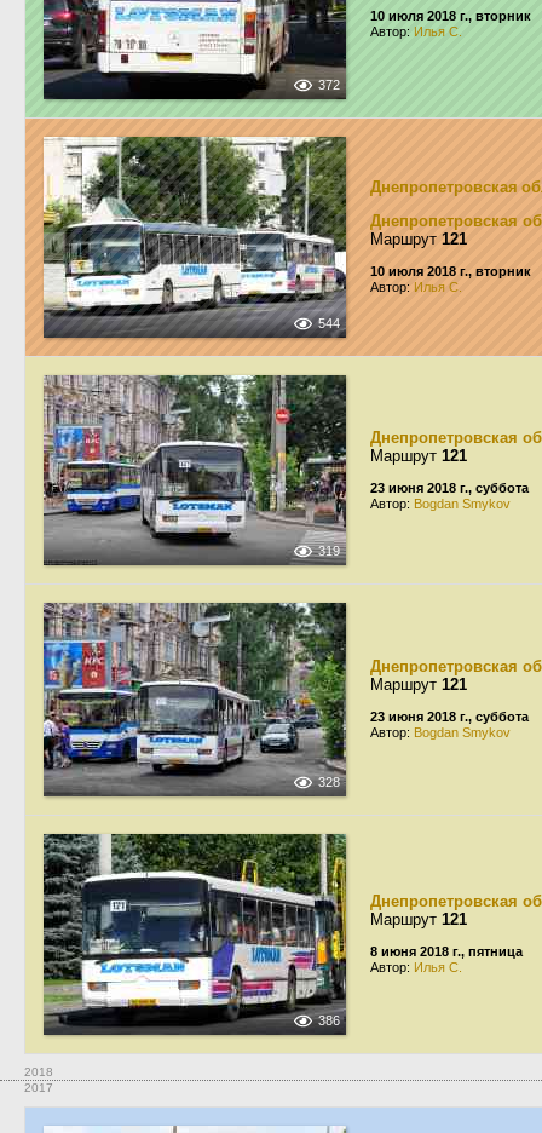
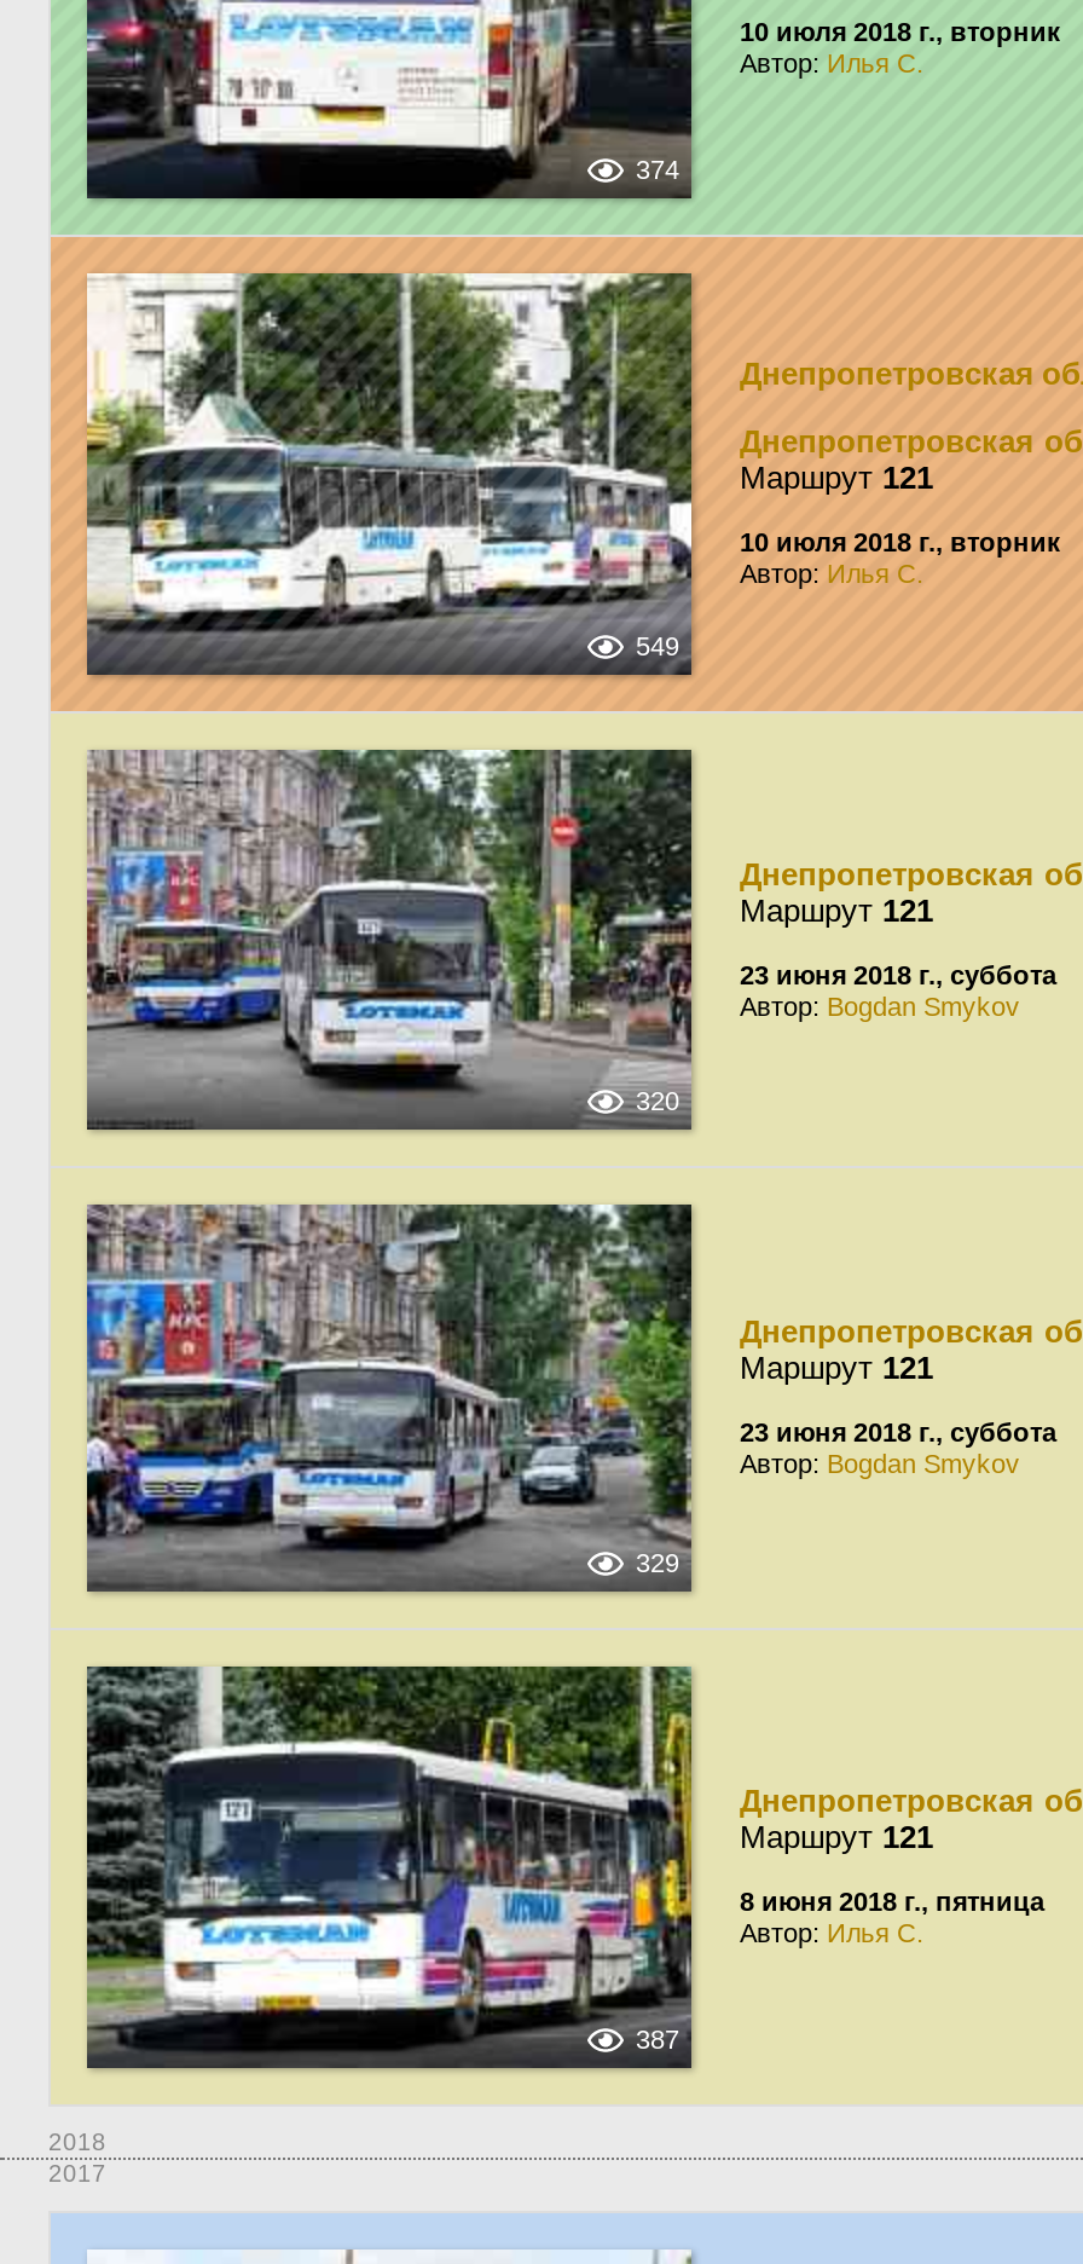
[318,77,340,92] 372 -> [636,155,679,184] 374
[318,316,340,330] 544 -> [636,631,679,660] 549
[318,544,340,558] 319 -> [636,1086,679,1115] 320
[318,775,340,789] 328 -> [636,1548,679,1577] 329
[318,1013,340,1028] 386 -> [636,2025,679,2054] 387

